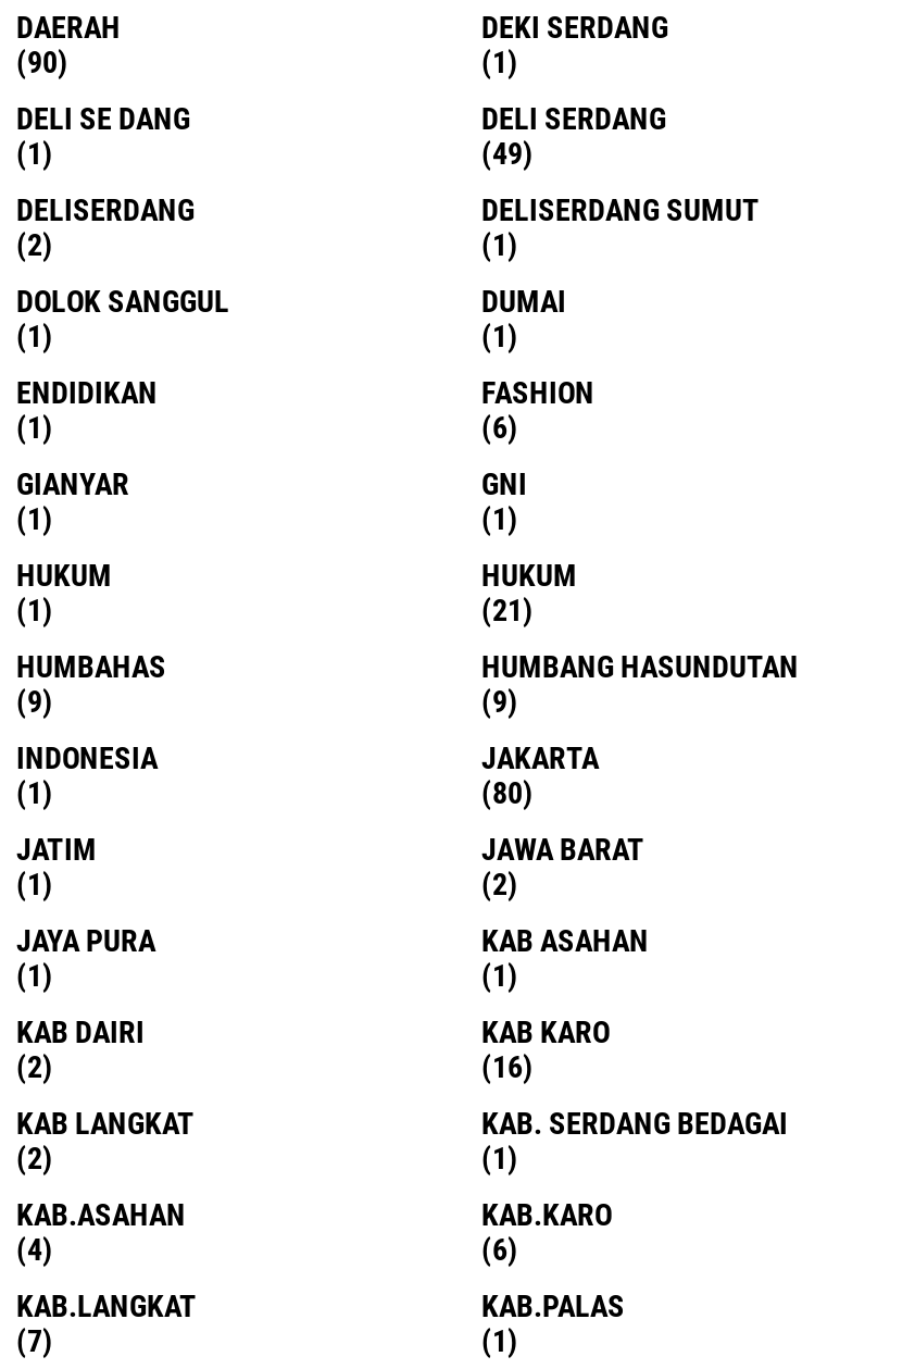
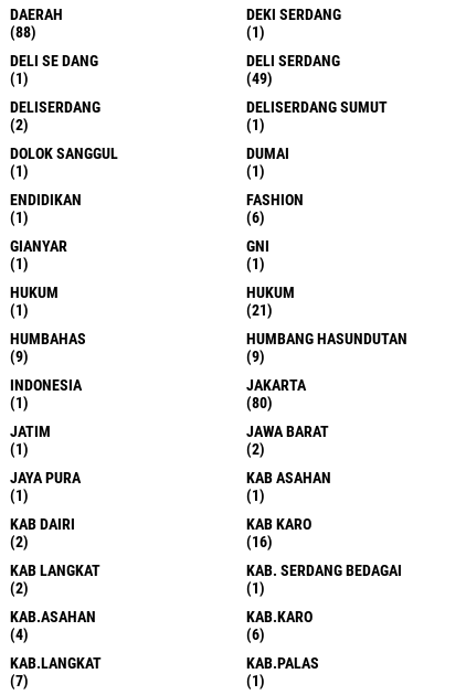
[16,45,68,80] (90) -> [10,23,36,41] (88)

